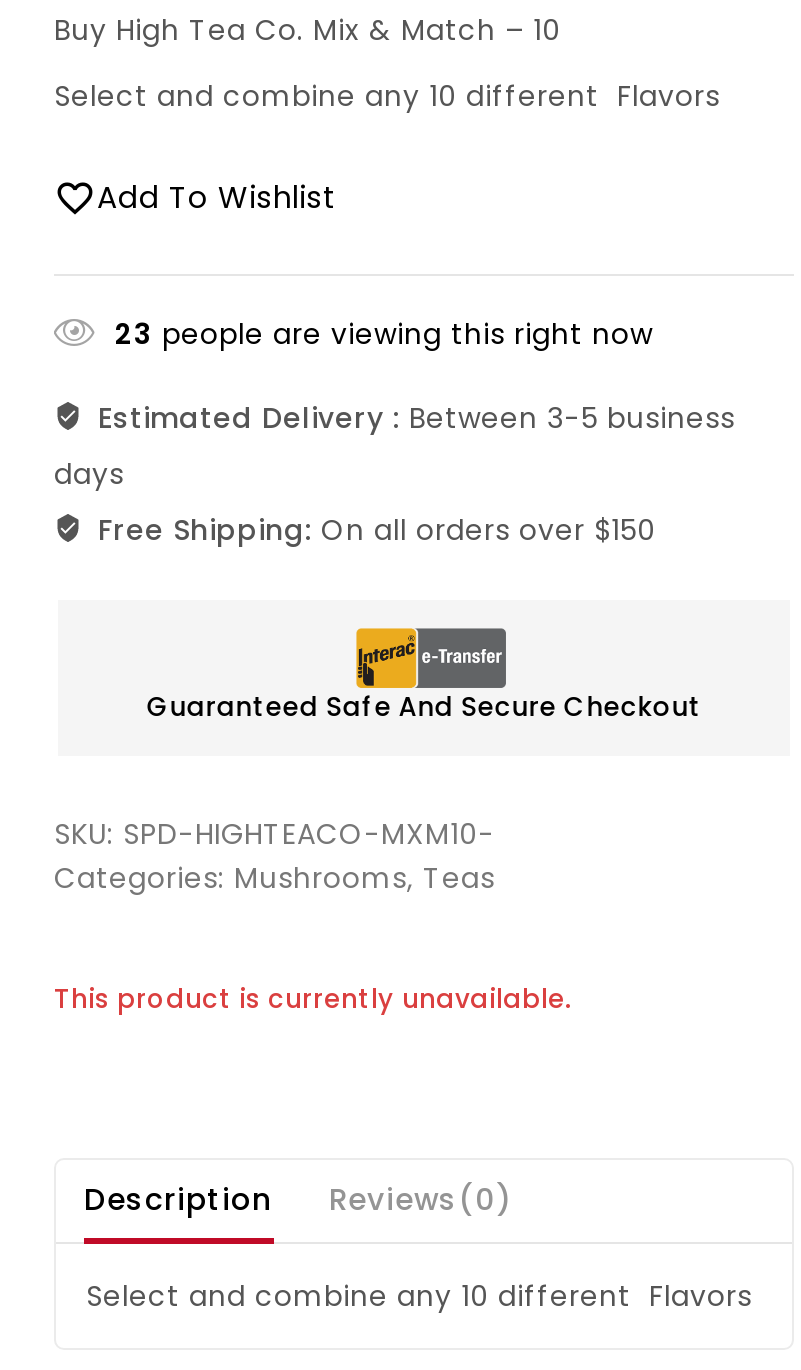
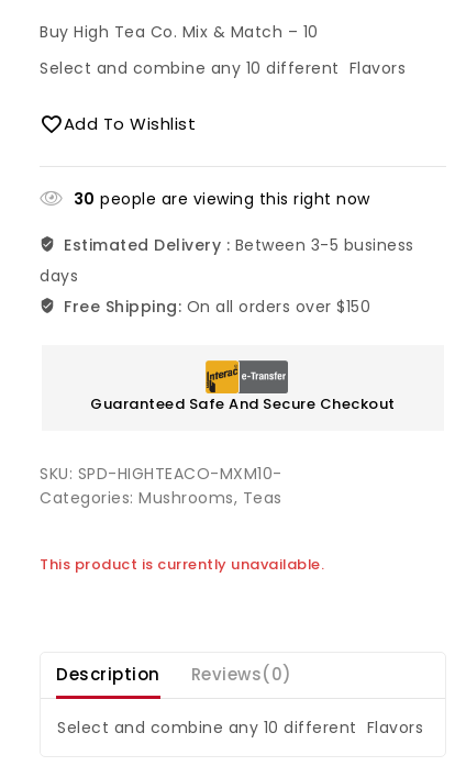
[115,313,653,353] 23 people are viewing this right now -> [73,187,370,209] 30 people are viewing this right now

